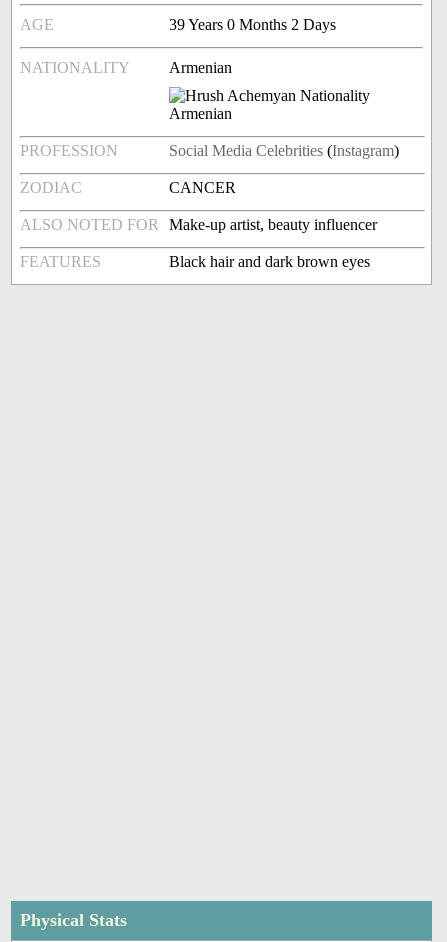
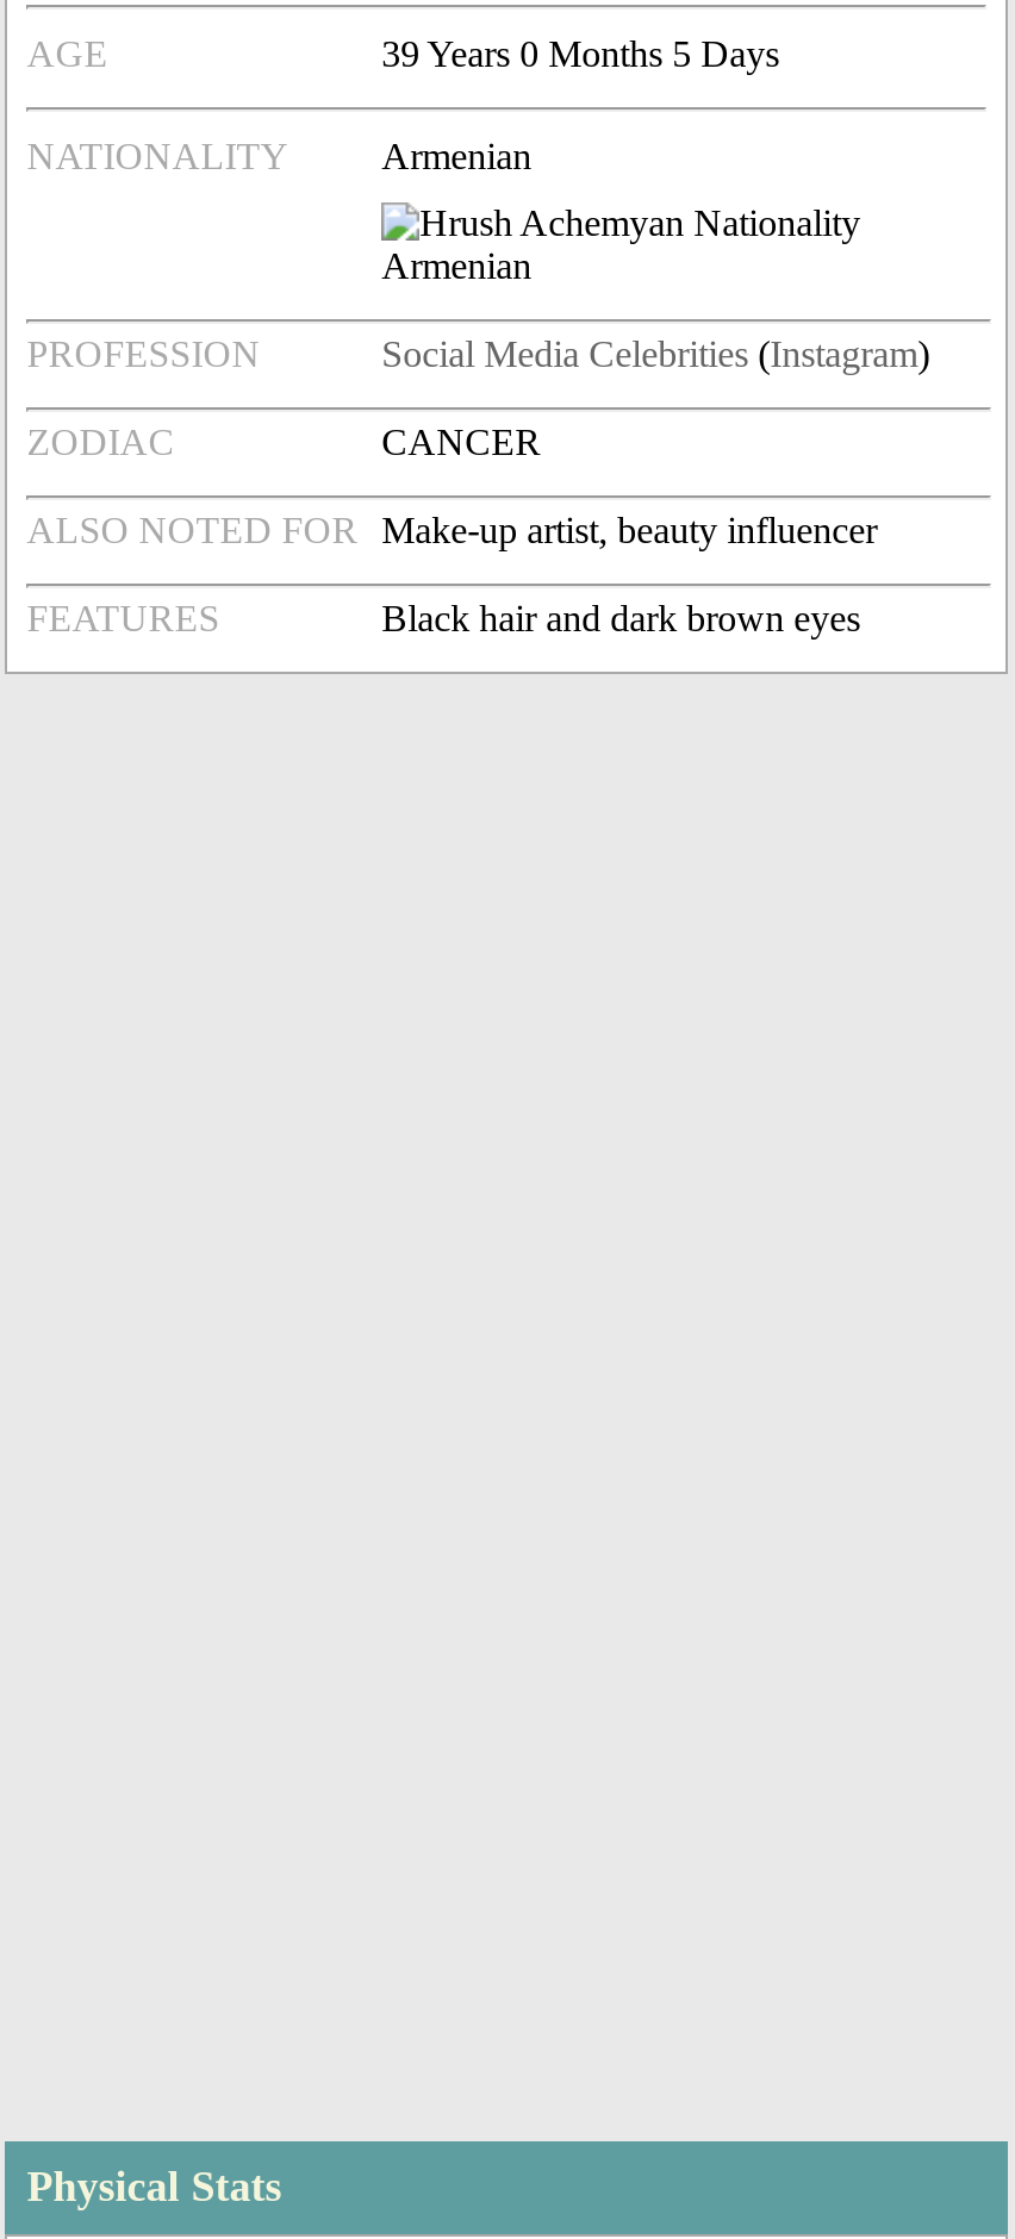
[169,16,336,33] 39 Years 0 Months 2 Days -> [381,34,779,75] 39 Years 0 Months 5 Days

